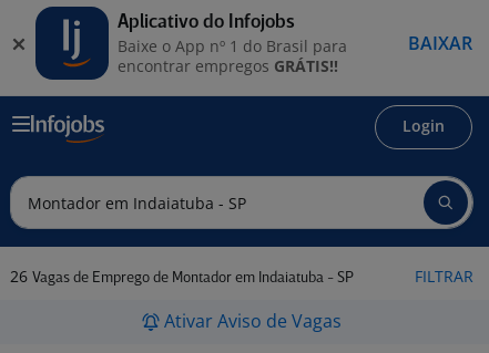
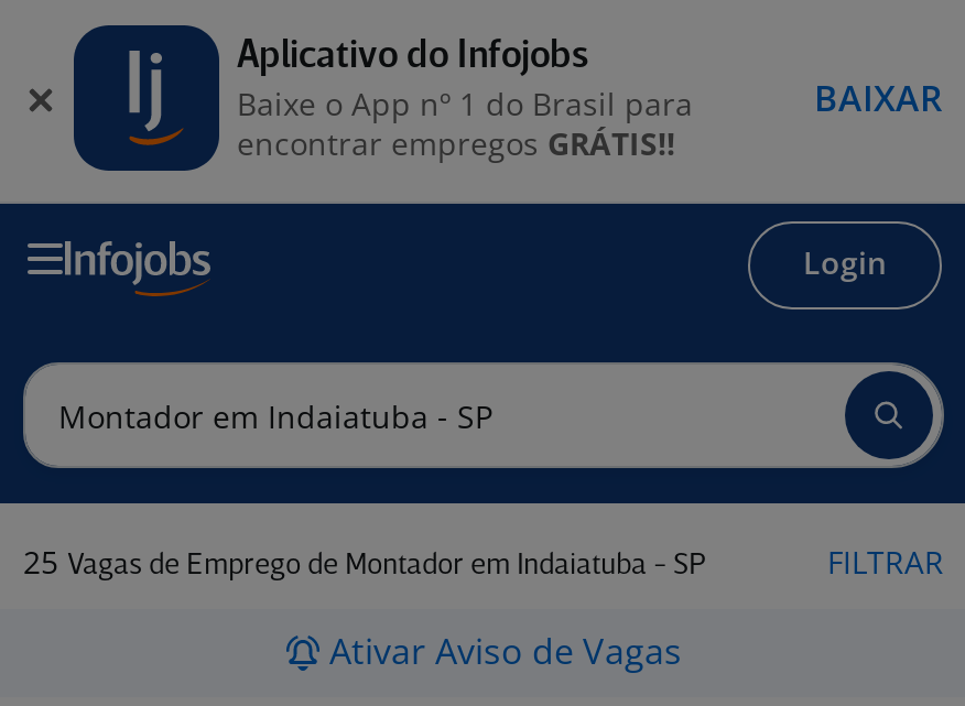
[10,266,354,287] 26 Vagas de Emprego de Montador em Indaiatuba - SP -> [23,541,706,583] 25 Vagas de Emprego de Montador em Indaiatuba - SP

